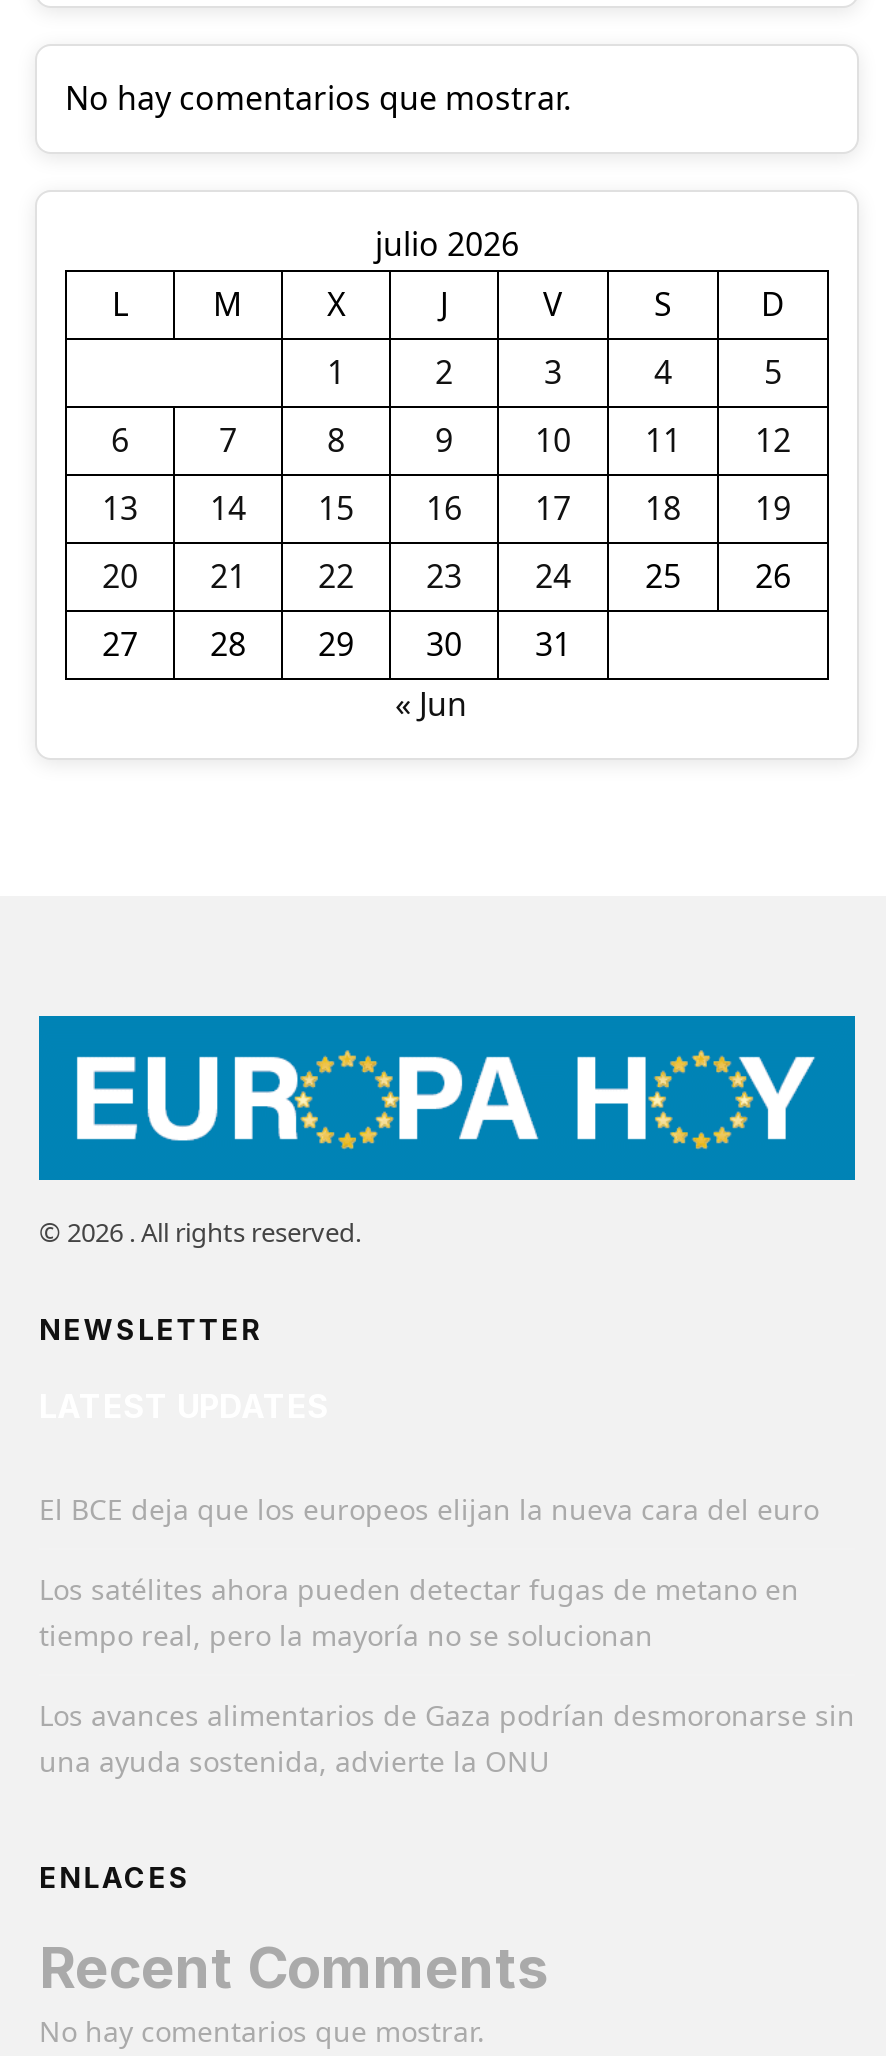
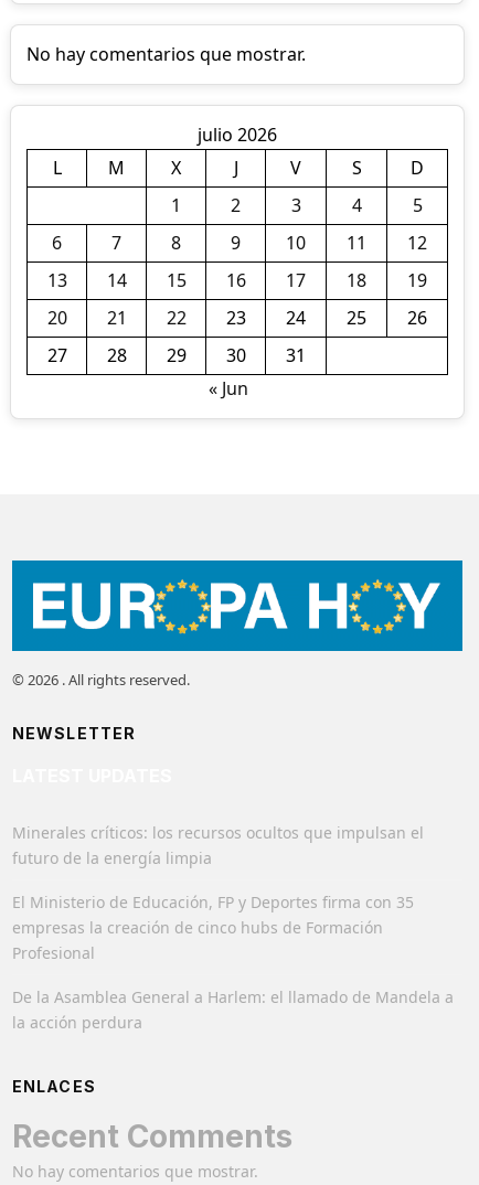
[39,1489,819,1527] El BCE deja que los europeos elijan la nueva cara del euro -> [12,822,424,868] Minerales críticos: los recursos ocultos que impulsan el | futuro de la energía limpia
[39,1569,799,1653] Los satélites ahora pueden detectar fugas de metano en | tiempo real, pero la mayoría no se solucionan -> [12,891,414,963] El Ministerio de Educación, FP y Deportes firma con 35 | empresas la creación de cinco hubs de Formación | Profesional
[39,1695,855,1779] Los avances alimentarios de Gaza podrían desmoronarse sin | una ayuda sostenida, advierte la ONU -> [12,986,454,1032] De la Asamblea General a Harlem: el llamado de Mandela a | la acción perdura

